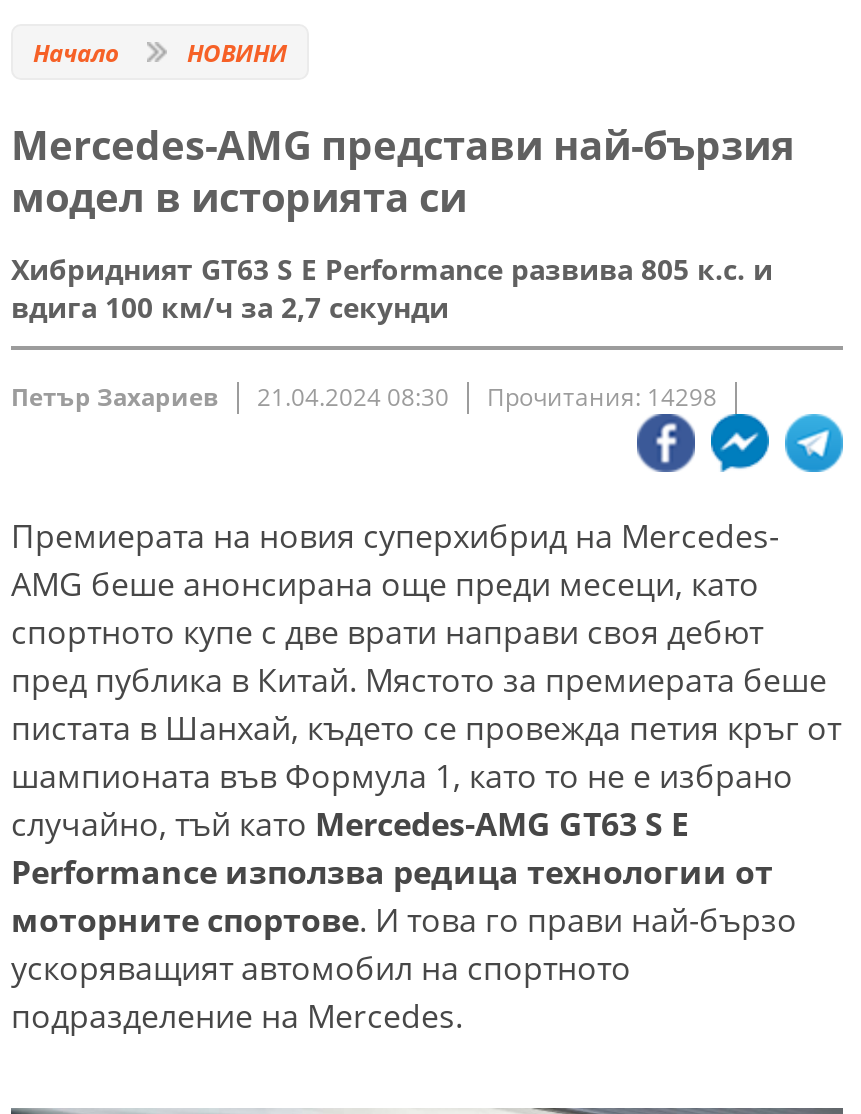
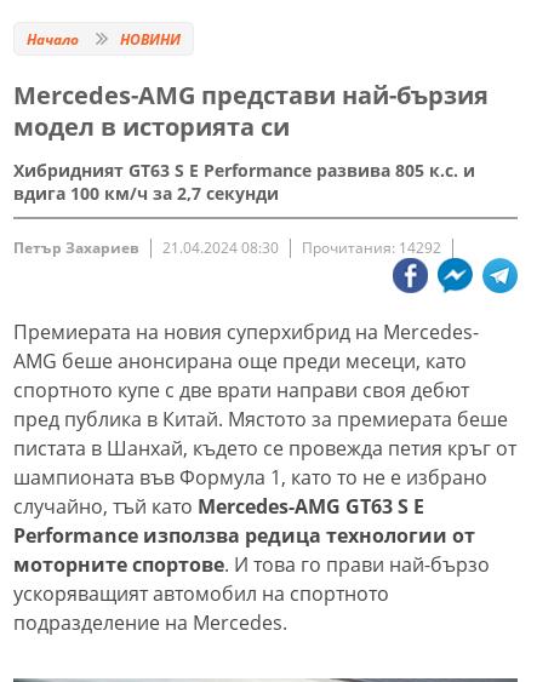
[11,381,717,415] Петър Захариев 21.04.2024 08:30 Прочитания: 14298 -> [13,238,441,259] Петър Захариев 21.04.2024 08:30 Прочитания: 14292

